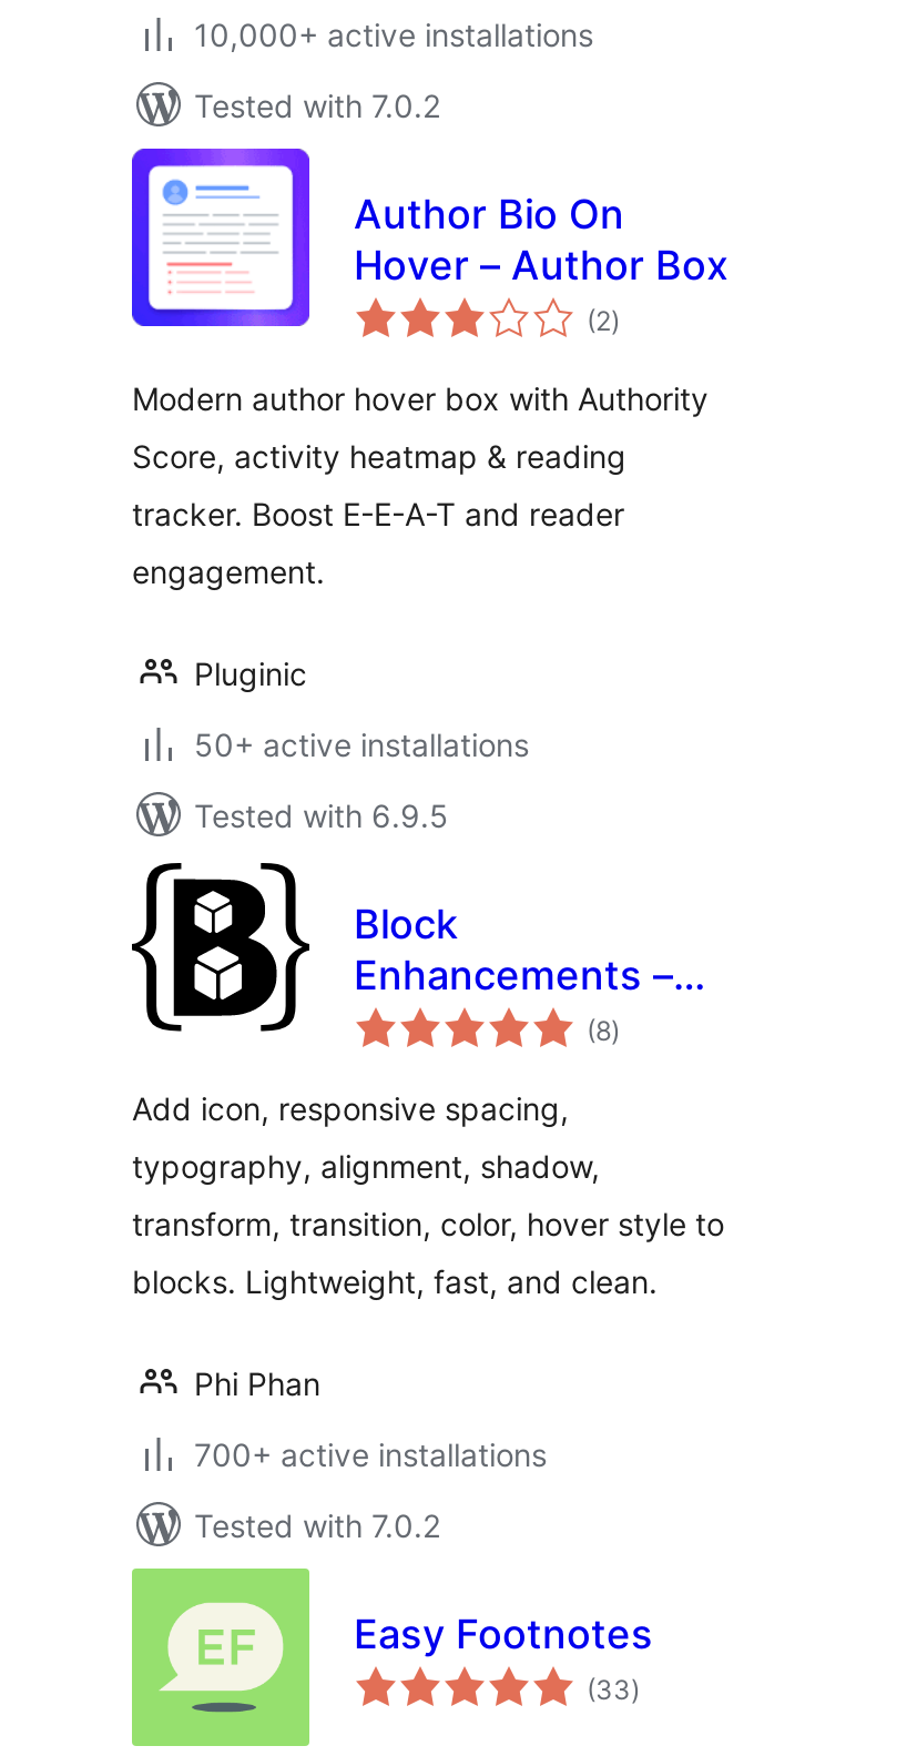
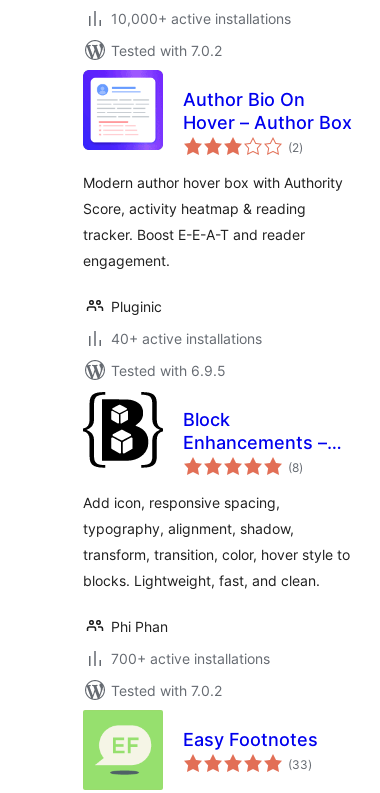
[194,725,529,763] 50+ active installations -> [111,330,262,347] 40+ active installations

